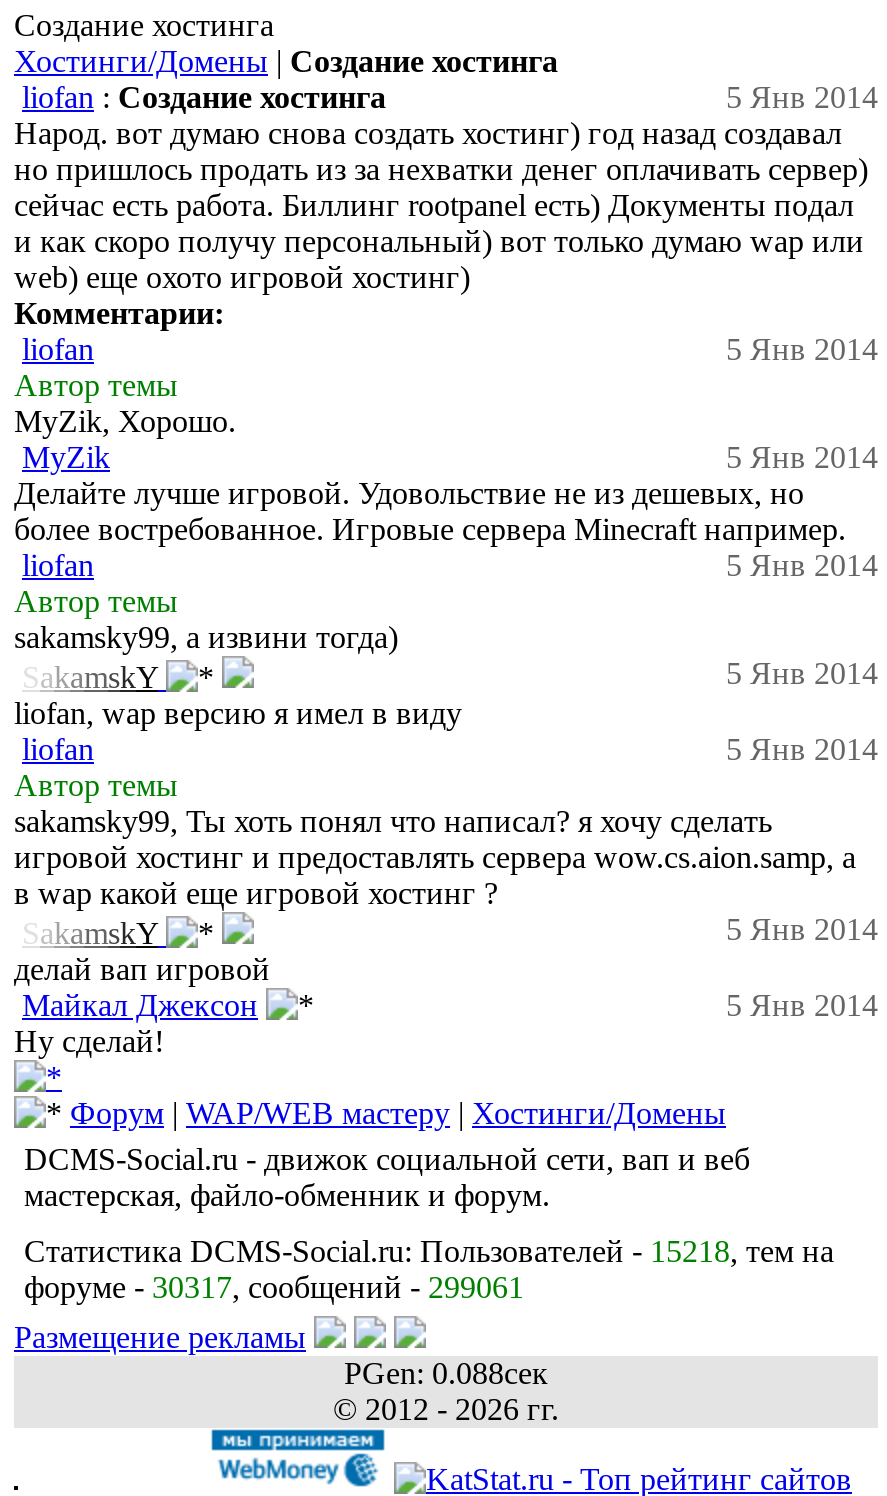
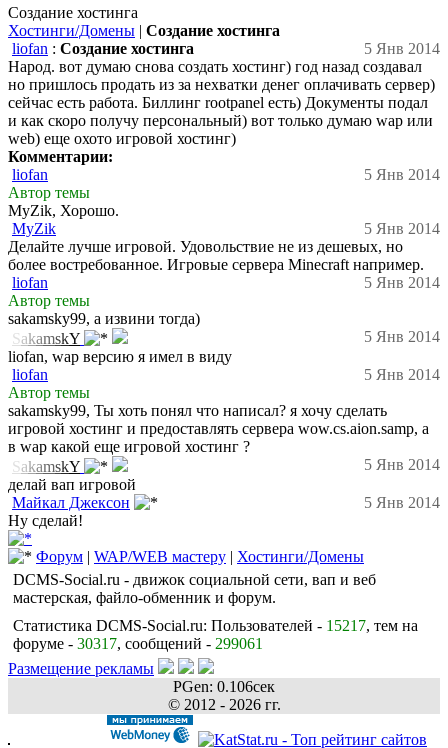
[24,1234,834,1268] Статистика DCMS-Social.ru: Пользователей - 15218, тем на -> [13,617,418,634] Статистика DCMS-Social.ru: Пользователей - 15217, тем на
[344,1356,548,1390] PGen: 0.088сек -> [173,678,275,695] PGen: 0.106сек

